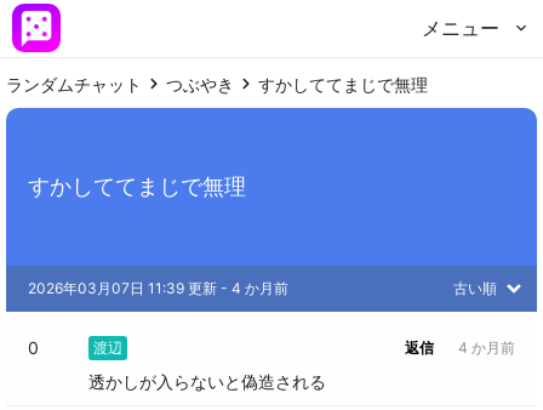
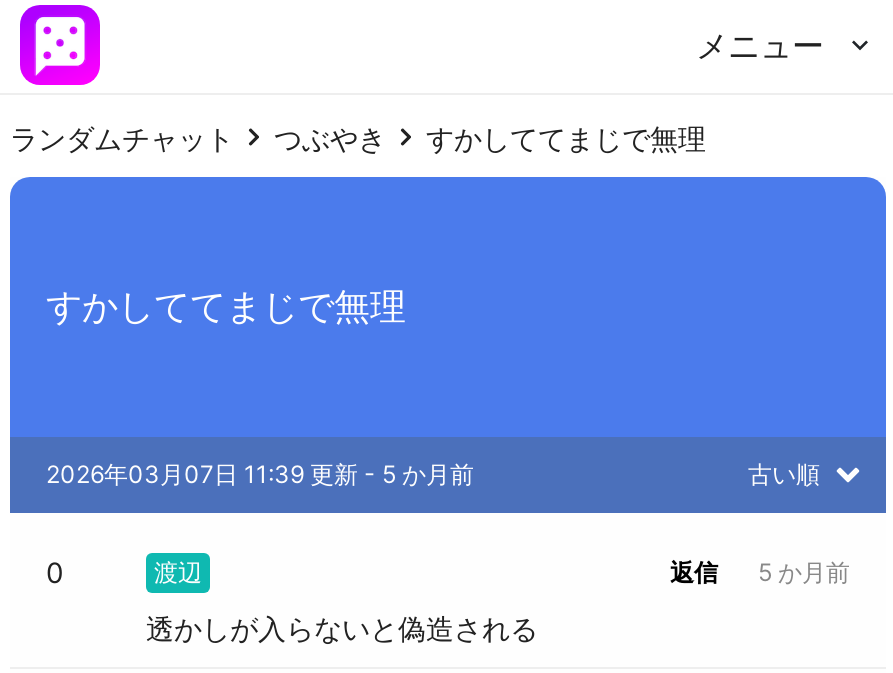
[28,279,288,297] 2026年03月07日 11:39 更新- 4 か月前 -> [46,458,474,488] 2026年03月07日 11:39 更新- 5 か月前
[405,338,515,356] 返信 4 か月前 -> [670,556,850,586] 返信 5 か月前

